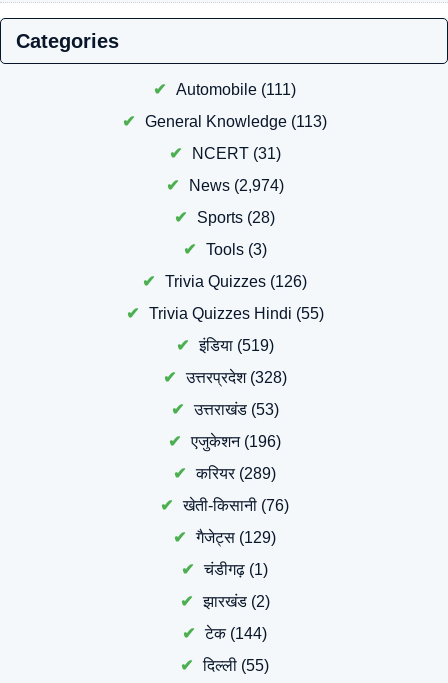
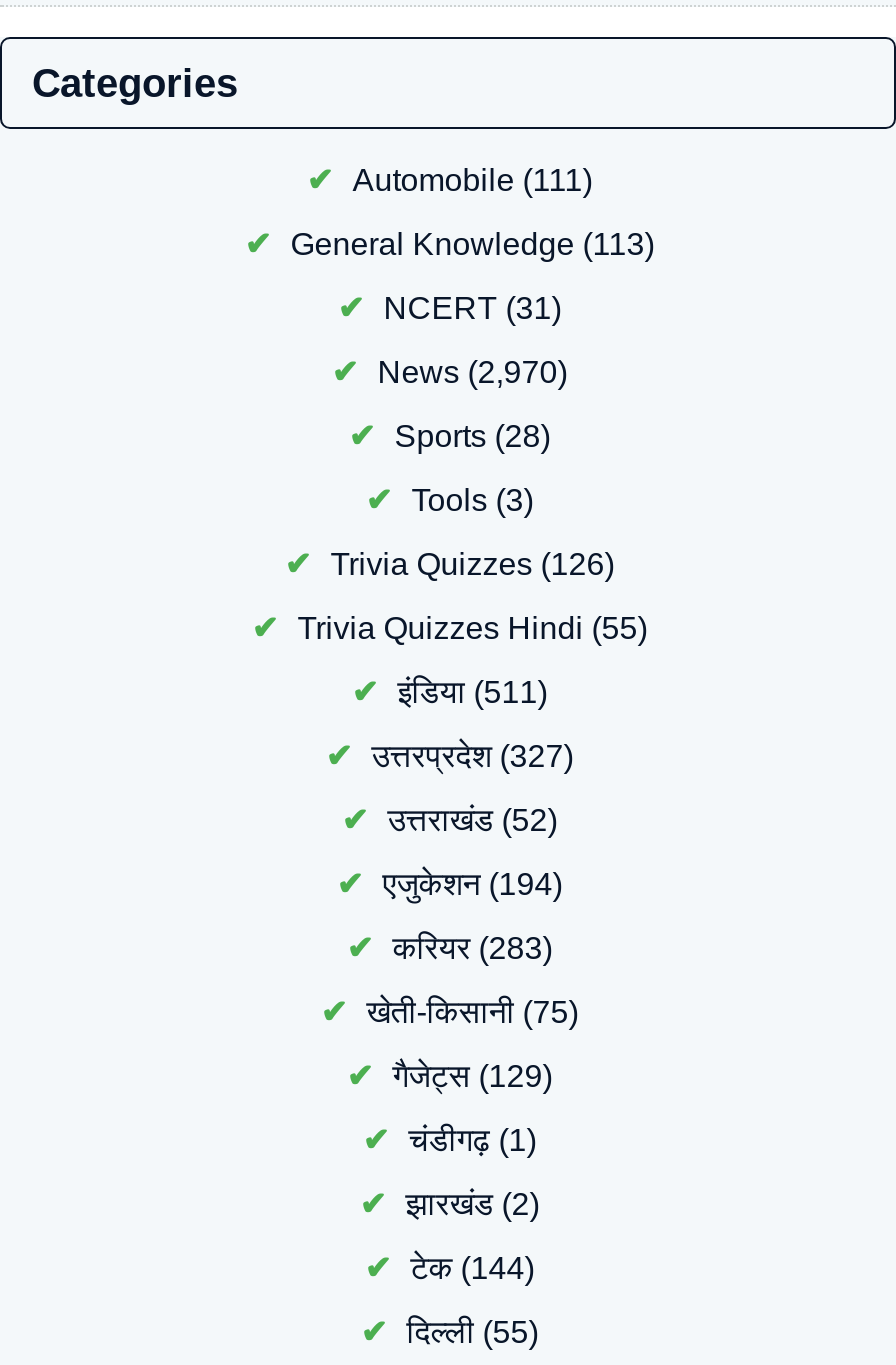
[189,177,284,194] News (2,974) -> [378,355,568,389] News (2,970)
[199,337,274,354] इंडिया (519) -> [398,675,548,709] इंडिया (511)
[186,369,287,386] उत्तरप्रदेश (328) -> [372,739,574,773] उत्तरप्रदेश (327)
[194,401,279,418] उत्तराखंड (53) -> [388,803,558,837] उत्तराखंड (52)
[191,433,281,450] एजुकेशन (196) -> [383,867,563,901] एजुकेशन (194)
[196,465,276,482] करियर (289) -> [393,931,553,965] करियर (283)
[183,497,289,514] खेती-किसानी (76) -> [367,995,579,1029] खेती-किसानी (75)

